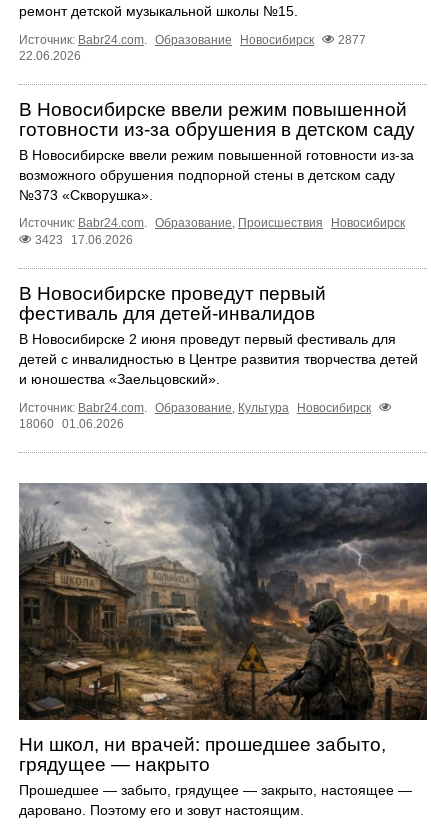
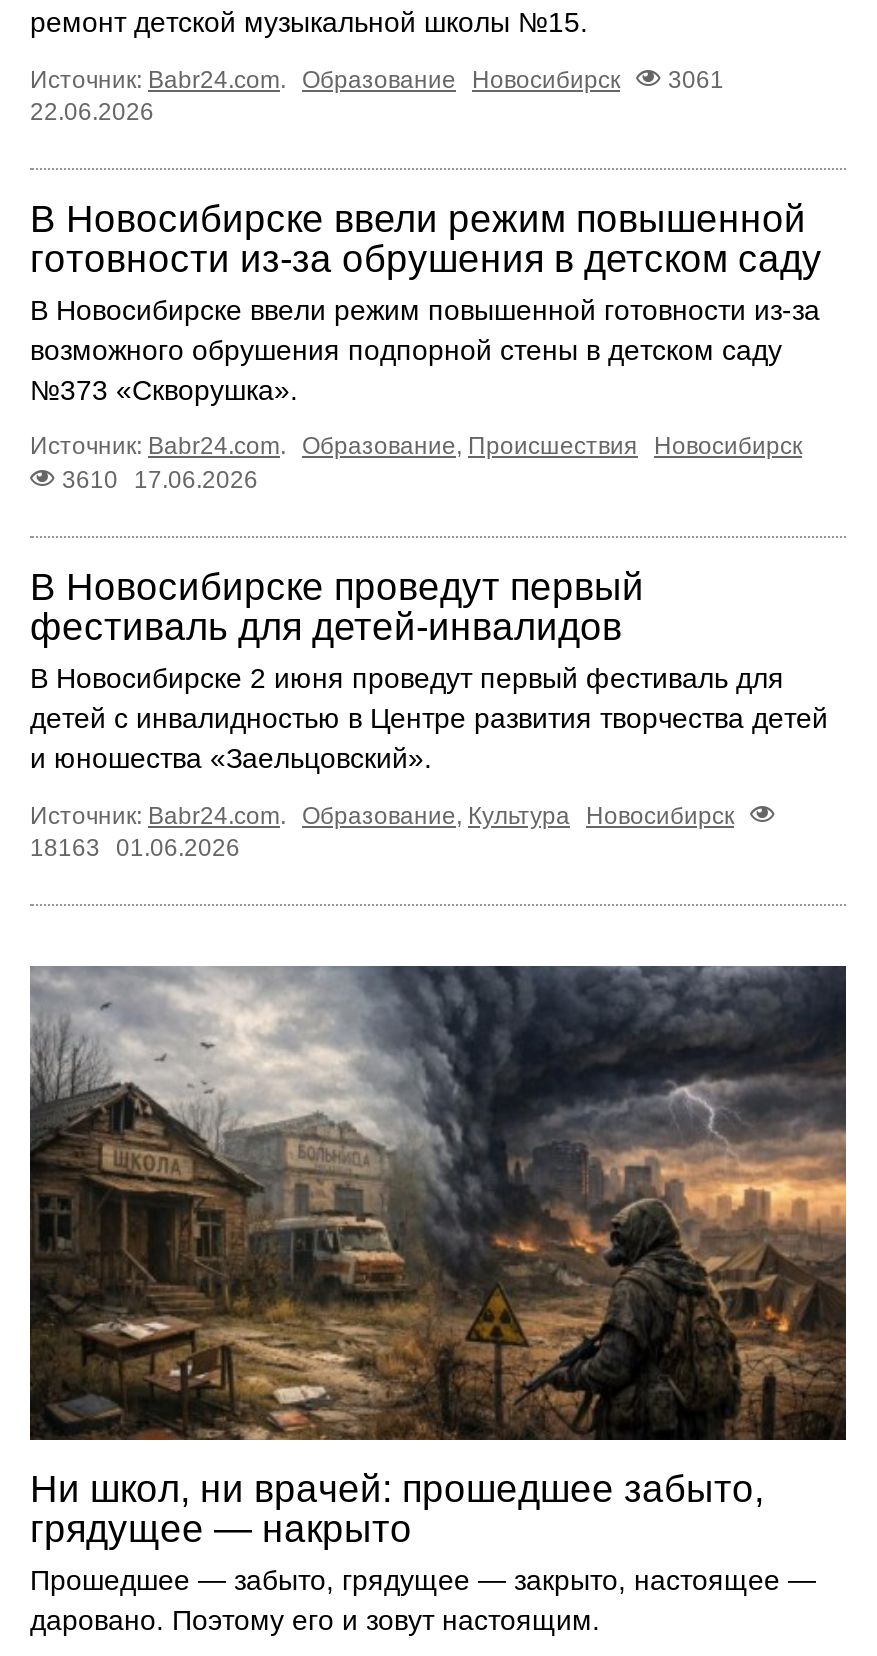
[19,33,366,47] Источник: Babr24.com. Образование Новосибирск 2877 -> [30,66,724,94] Источник: Babr24.com. Образование Новосибирск 3061
[35,233,133,247] 3423 17.06.2026 -> [62,466,258,494] 3610 17.06.2026
[19,417,124,431] 18060 01.06.2026 -> [30,834,240,862] 18163 01.06.2026

